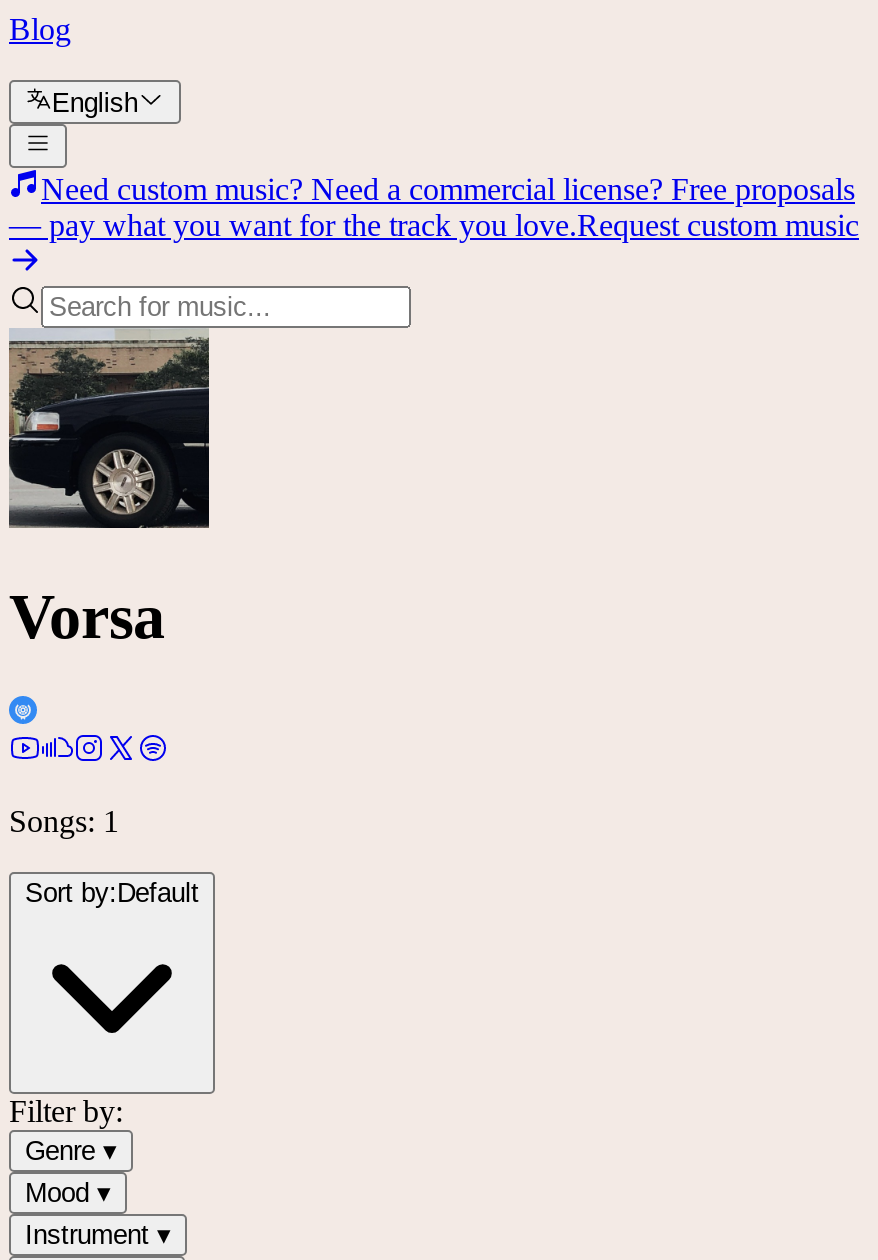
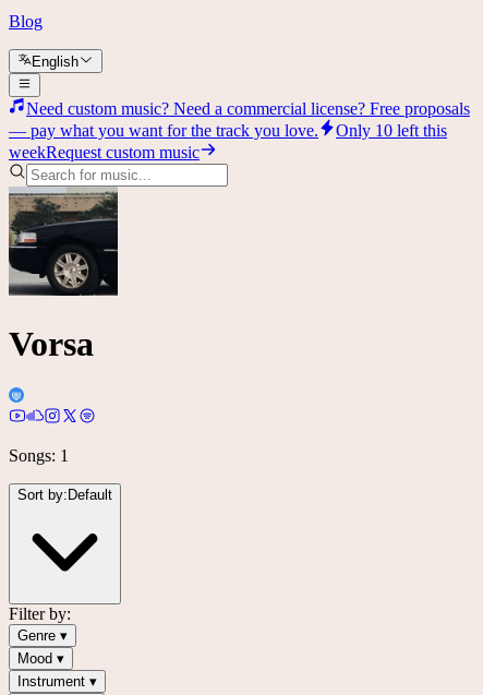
[9,209,859,243] — pay what you want for the track you love.Request custom music -> [9,121,447,162] — pay what you want for the track you love. | Only 10 left this | weekRequest custom music

